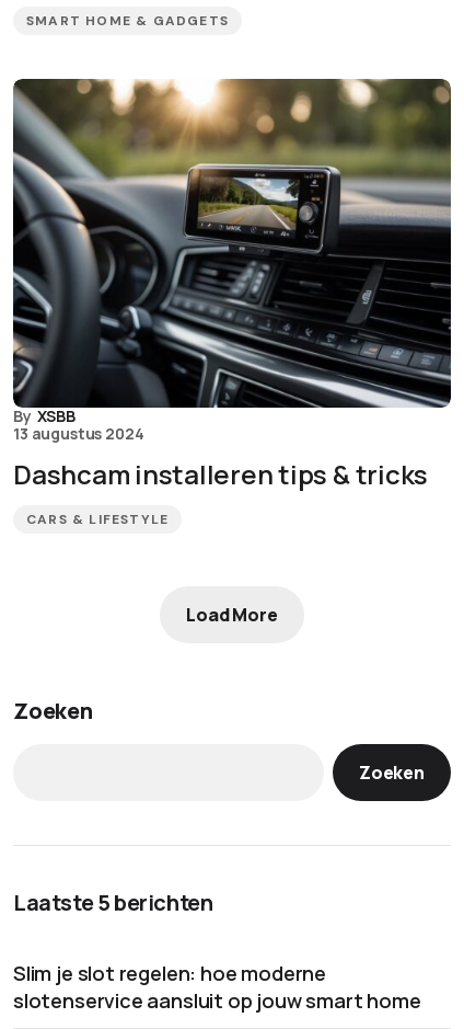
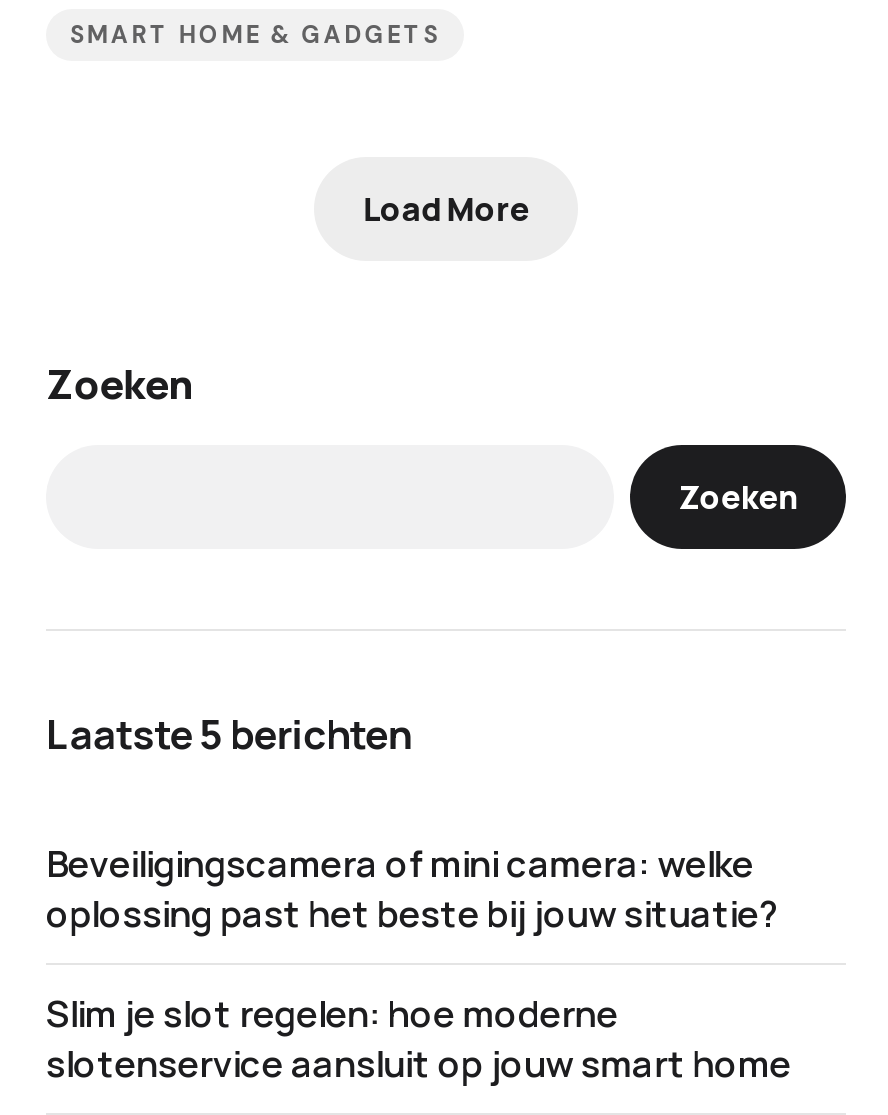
[12,78,452,528] [image] | By XSBB | 13 augustus 2024 | Dashcam installeren tips & tricks | CARS & LIFESTYLE -> none
moved [13,603,425,917] -> [46,187,798,761]: Load More | Zoeken | Zoeken | Laatste 5 berichten
none -> [46,839,778,937] Beveiligingscamera of mini camera: welke | oplossing past het beste bij jouw situatie?

